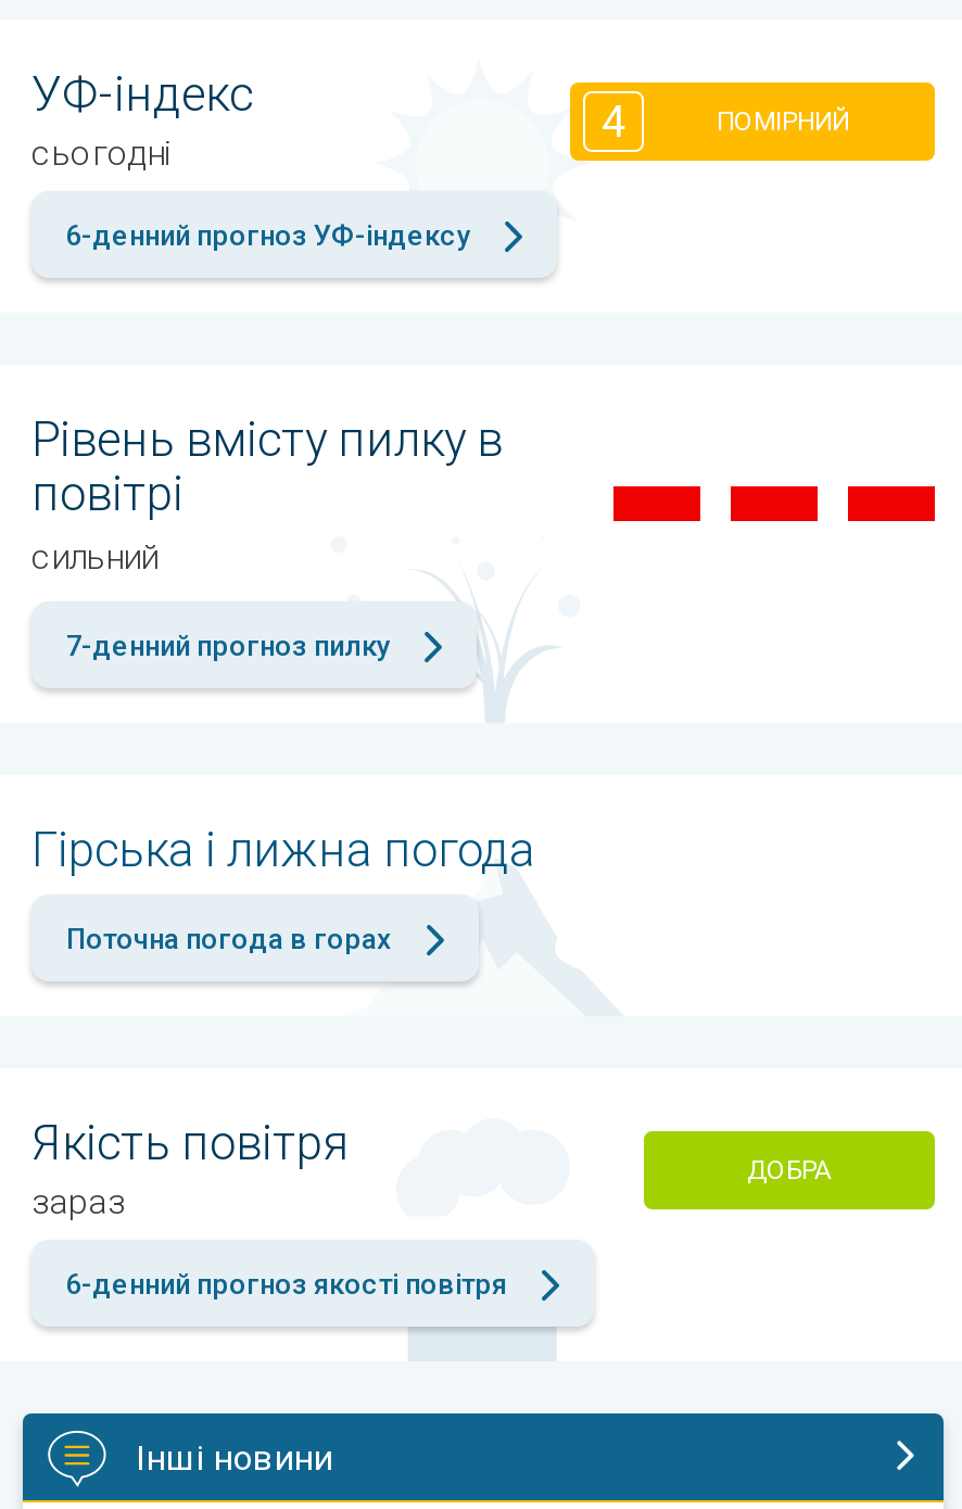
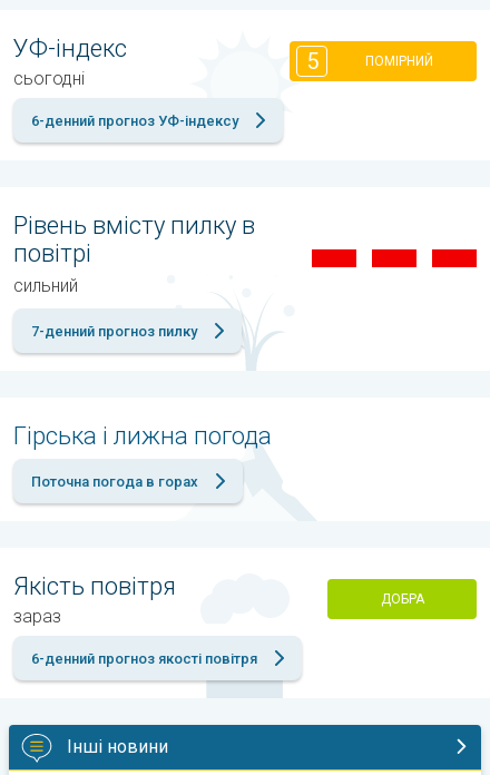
[602,95,625,147] 4 -> [306,48,318,75] 5

